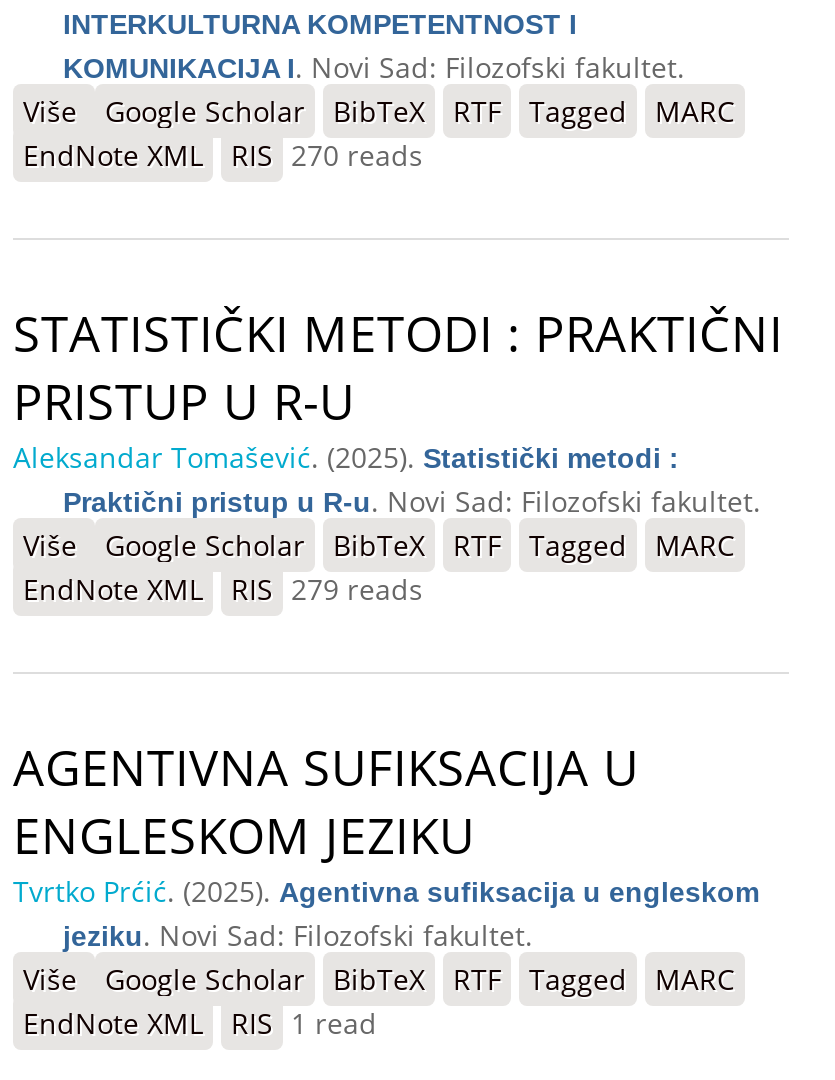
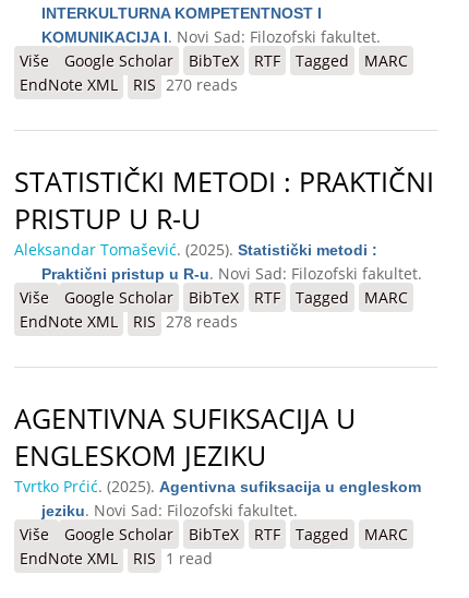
[23,569,423,607] EndNote XML RIS 279 reads -> [20,310,238,331] EndNote XML RIS 278 reads

